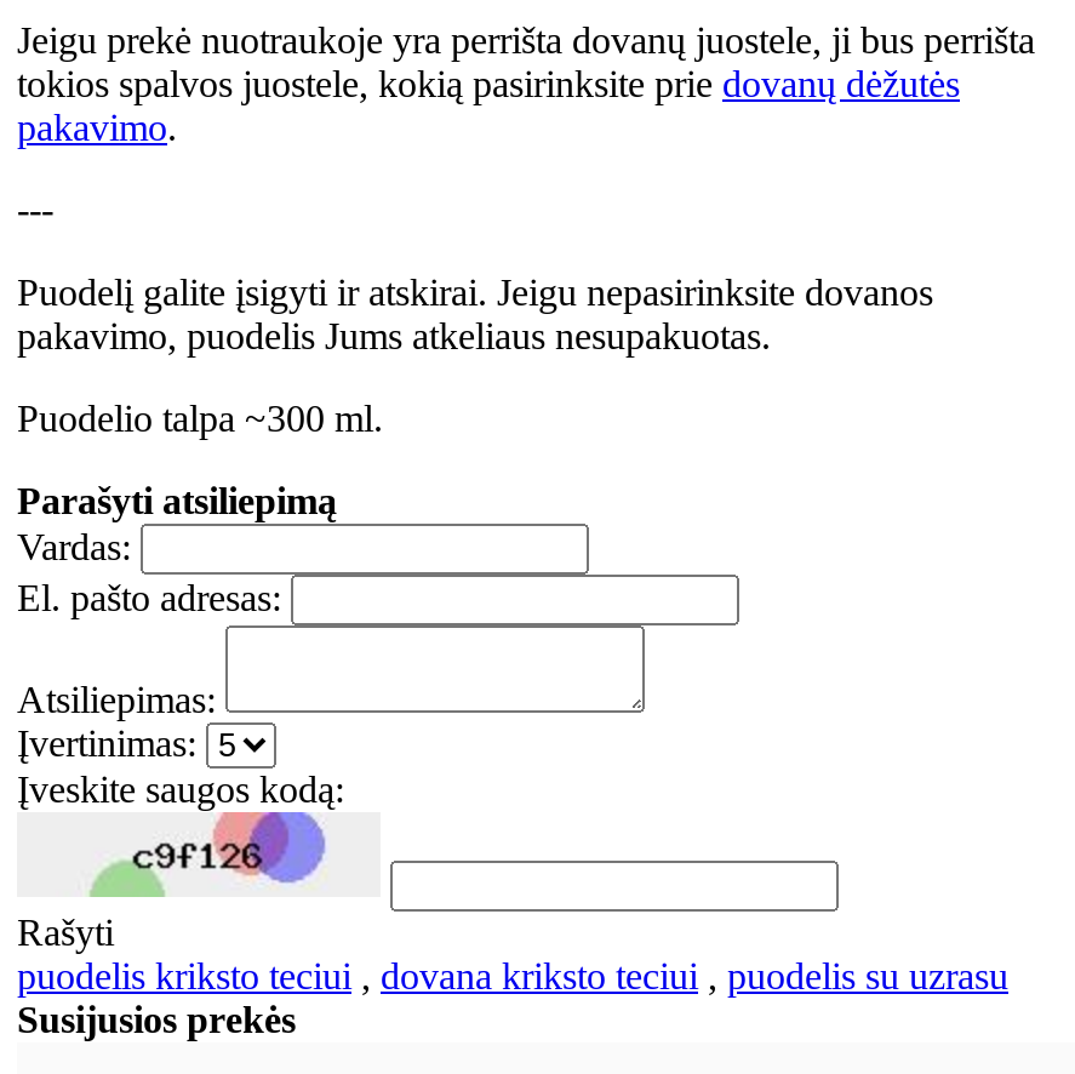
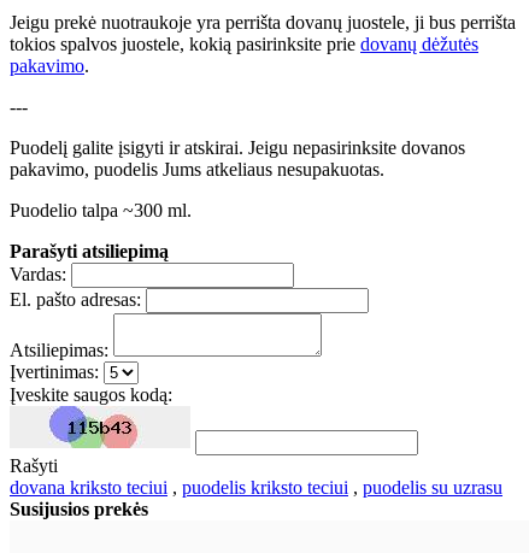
[17,815,1008,995] [image] | puodelis kriksto teciui, dovana kriksto teciui, puodelis su uzrasu -> [10,407,502,497] [image] | dovana kriksto teciui, puodelis kriksto teciui, puodelis su uzrasu

